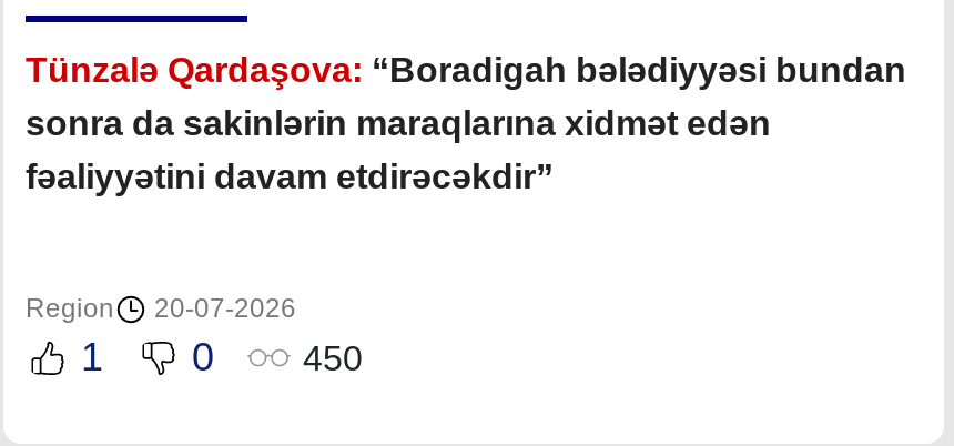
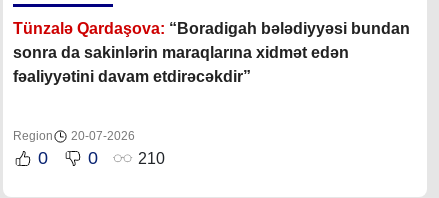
[81,335,103,379] 1 -> none
[303,338,363,376] 450 -> [88,148,165,168] 0 | 210

